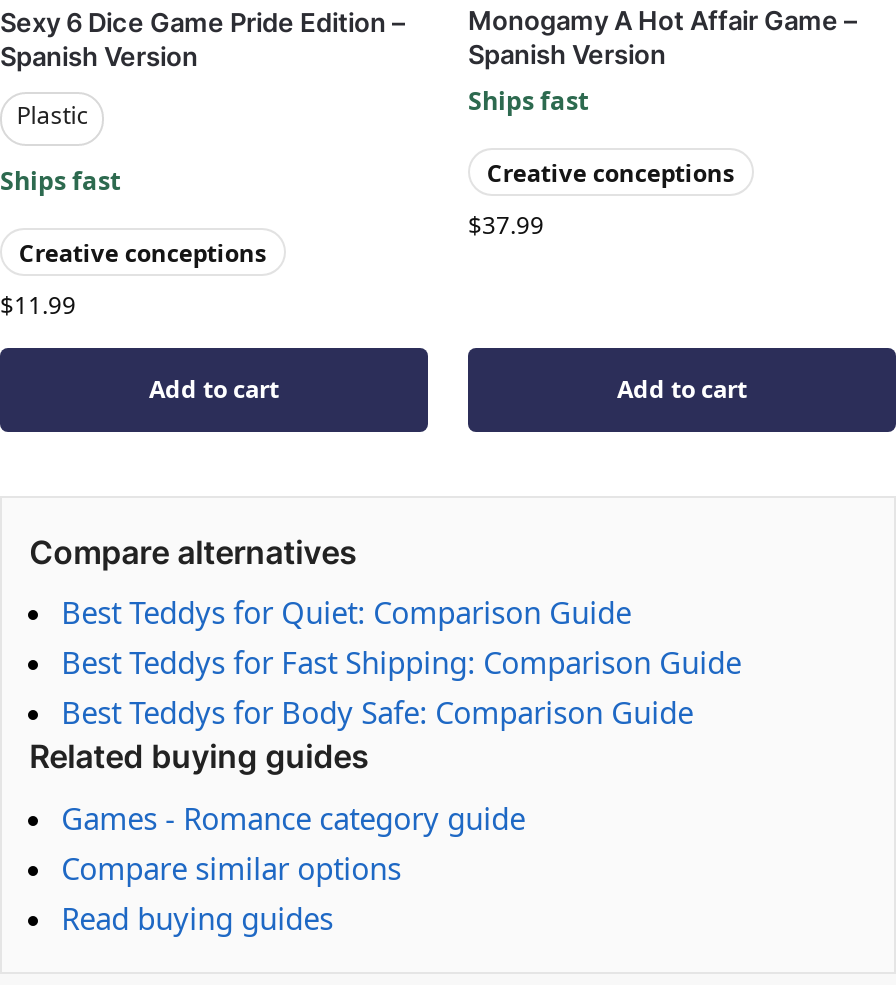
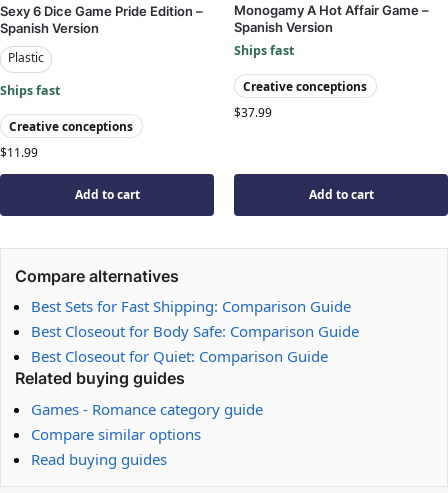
[61,592,741,733] Best Teddys for Quiet: Comparison Guide | Best Teddys for Fast Shipping: Comparison Guide | Best Teddys for Body Safe: Comparison Guide -> [31,296,359,366] Best Sets for Fast Shipping: Comparison Guide | Best Closeout for Body Safe: Comparison Guide | Best Closeout for Quiet: Comparison Guide

